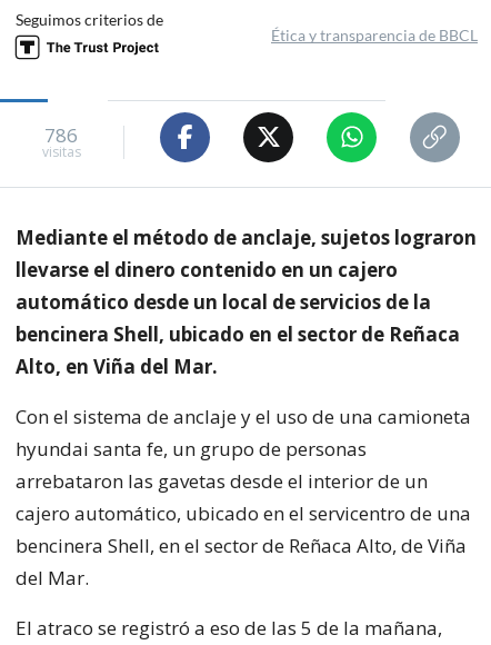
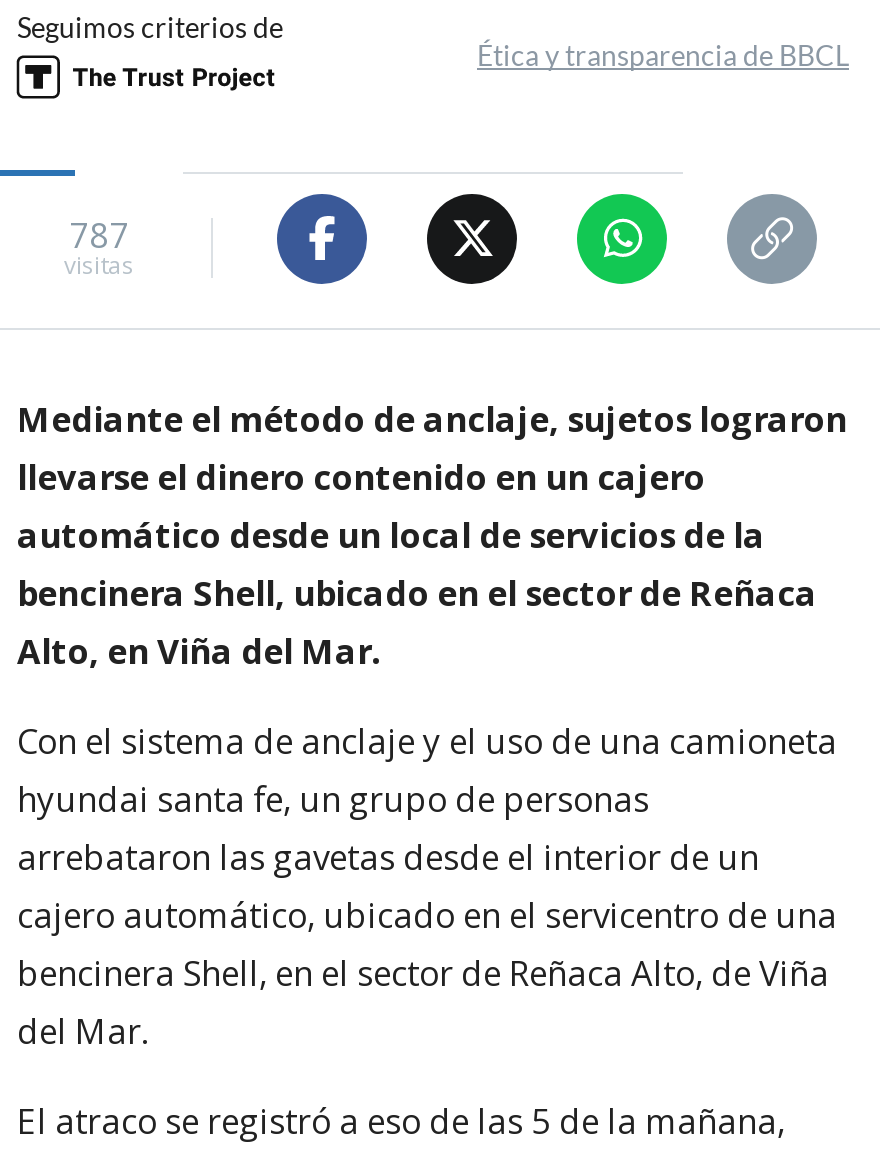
[44,123,78,148] 786 -> [69,213,129,259] 787

